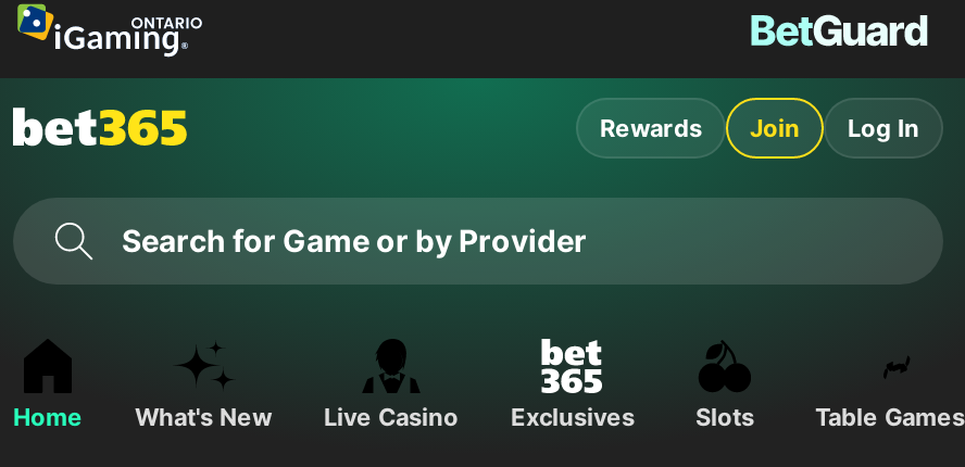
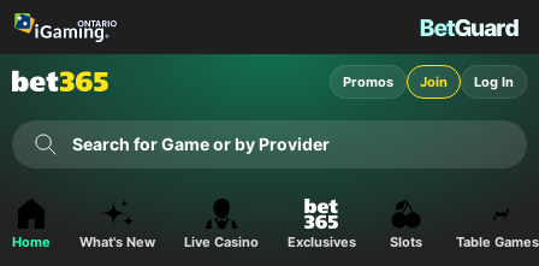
[600,112,702,142] Rewards -> [343,73,393,90] Promos

